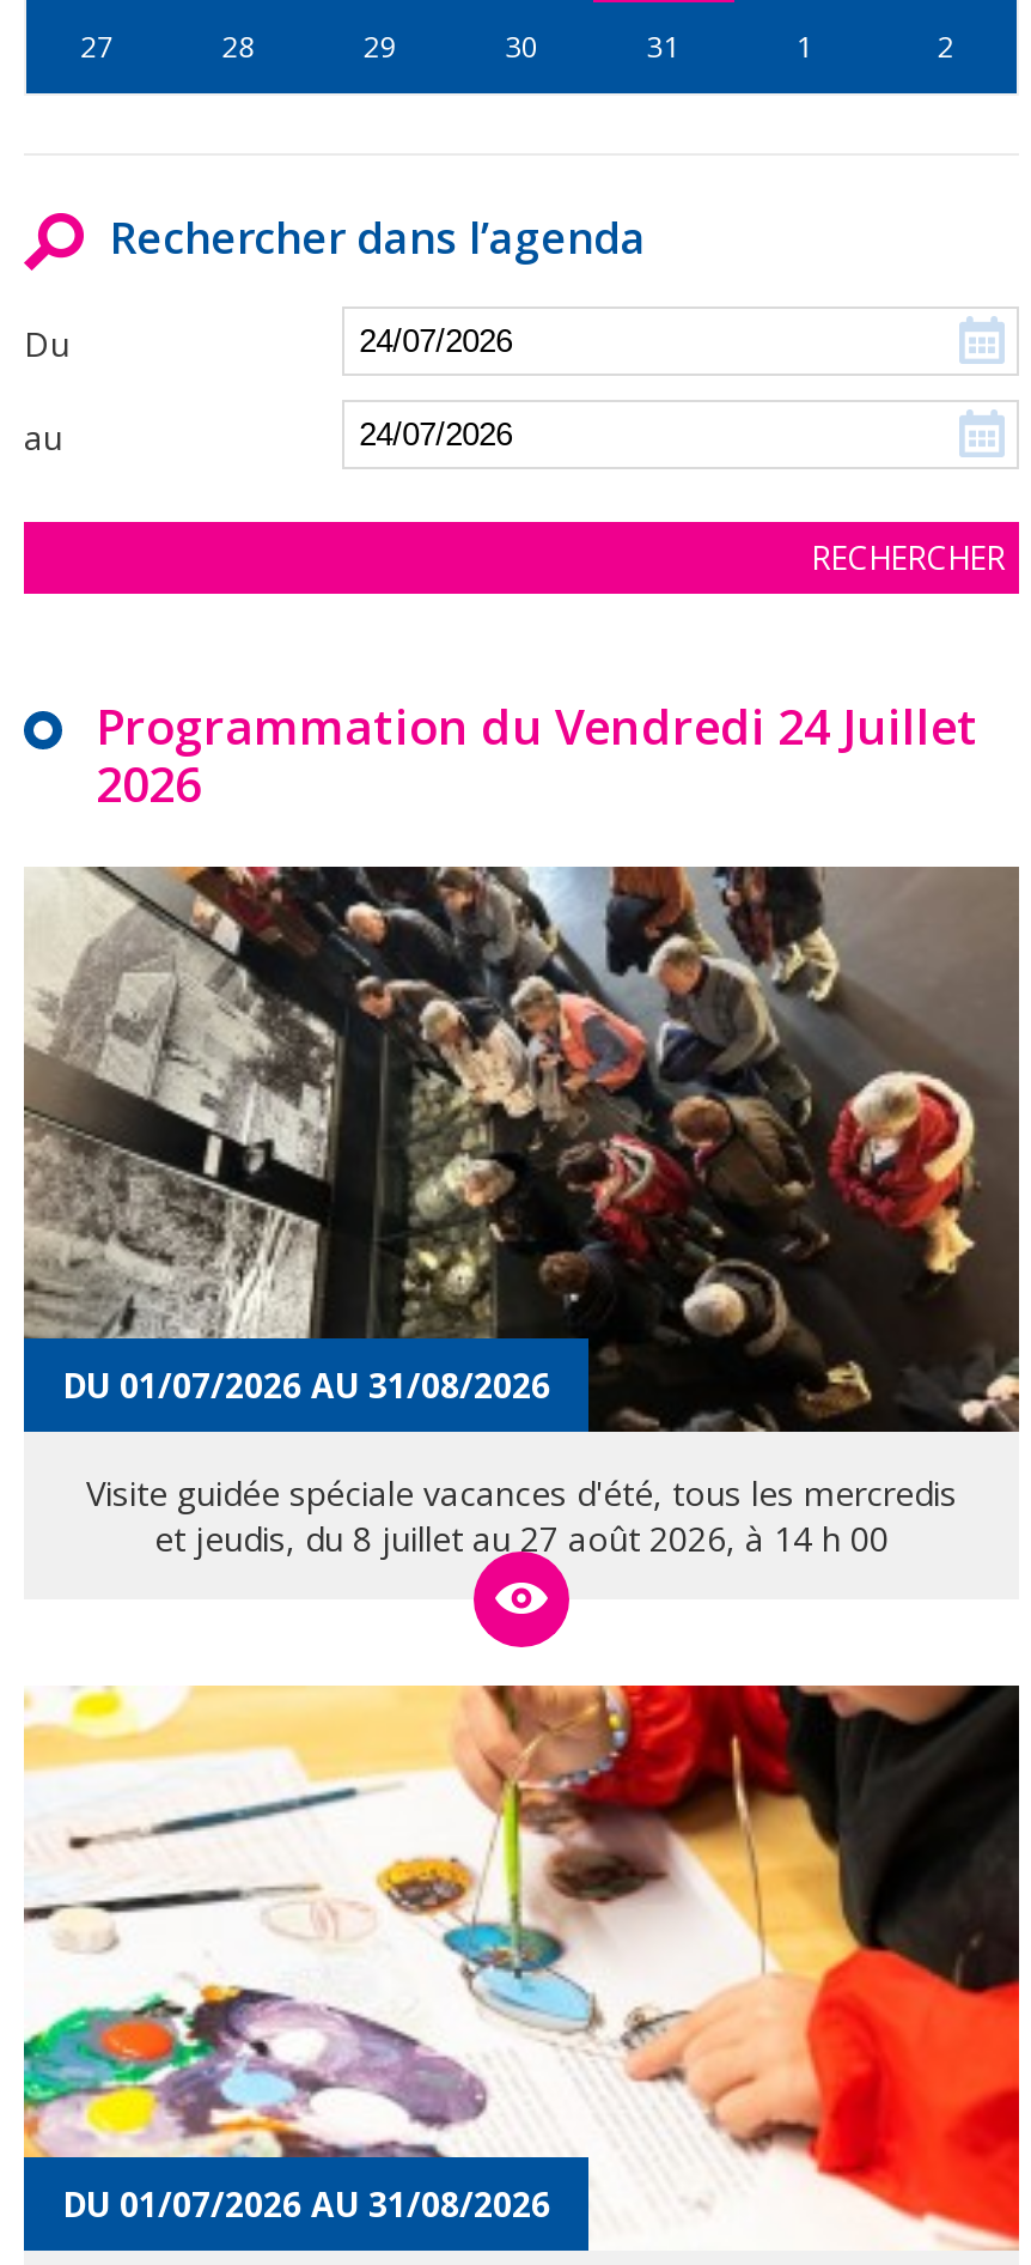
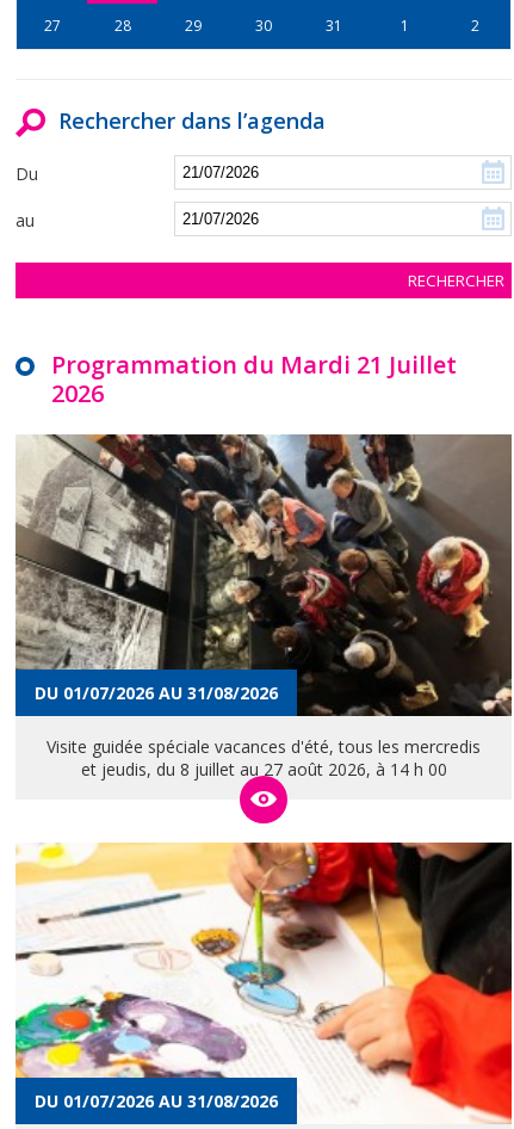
[96,694,978,759] Programmation du Vendredi 24 Juillet -> [51,348,457,381] Programmation du Mardi 21 Juillet

